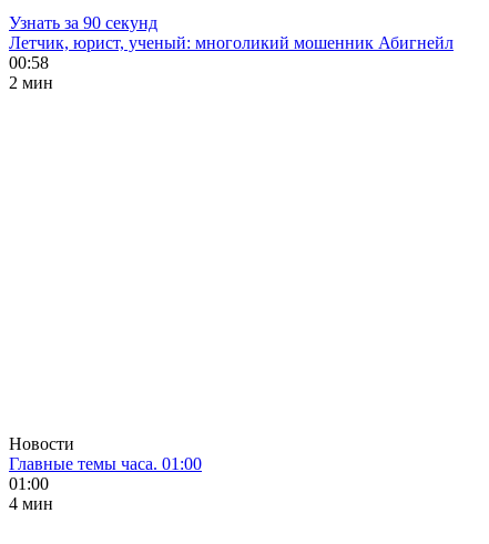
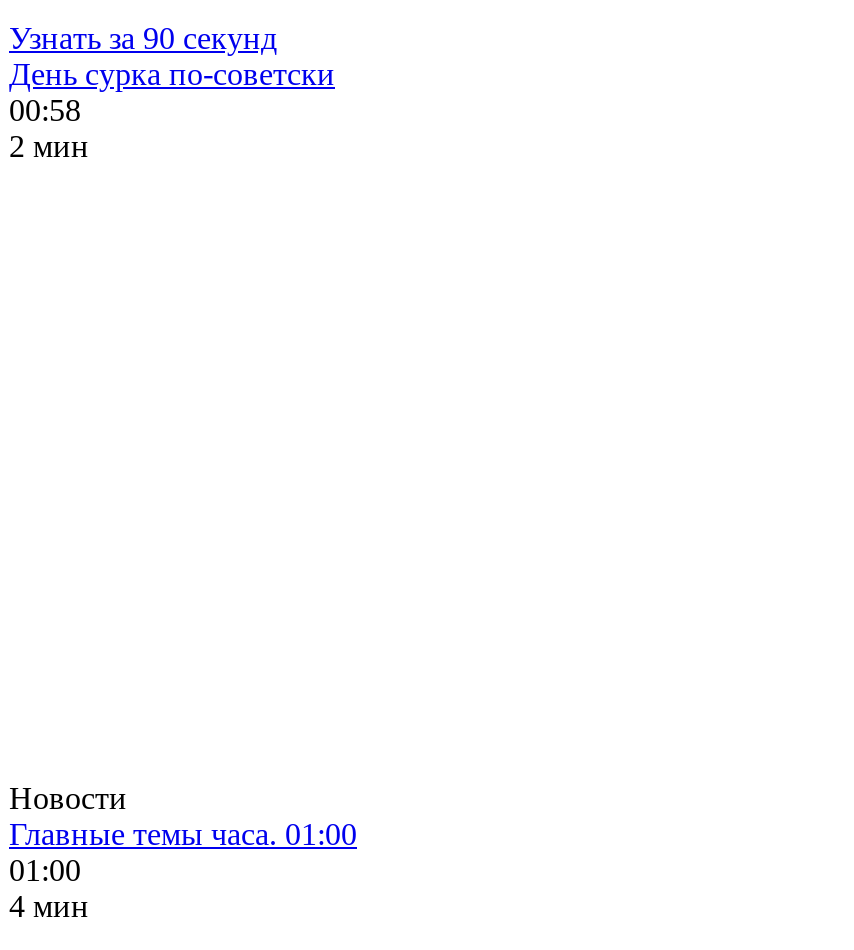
[9,33,454,52] Летчик, юрист, ученый: многоликий мошенник Абигнейл -> [9,57,335,91] День сурка по-советски

